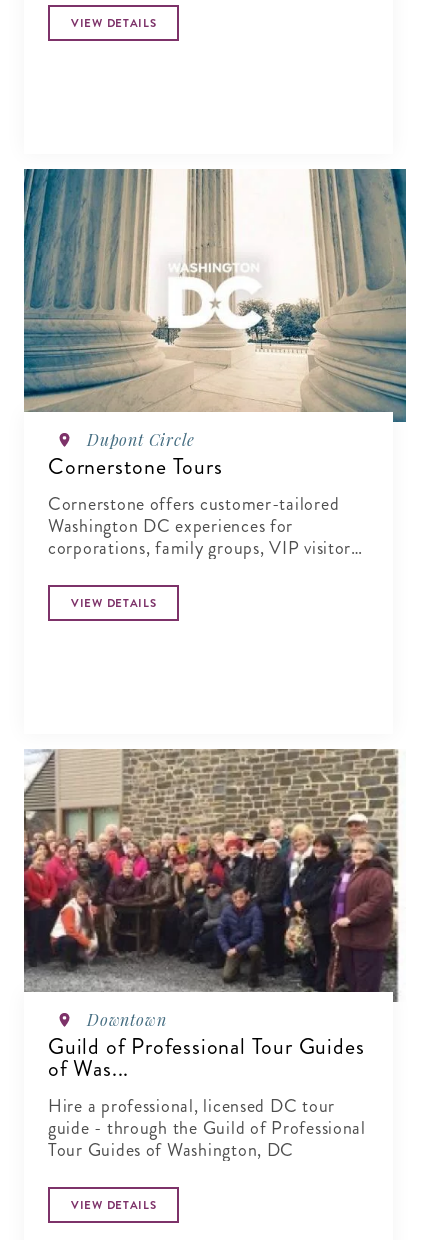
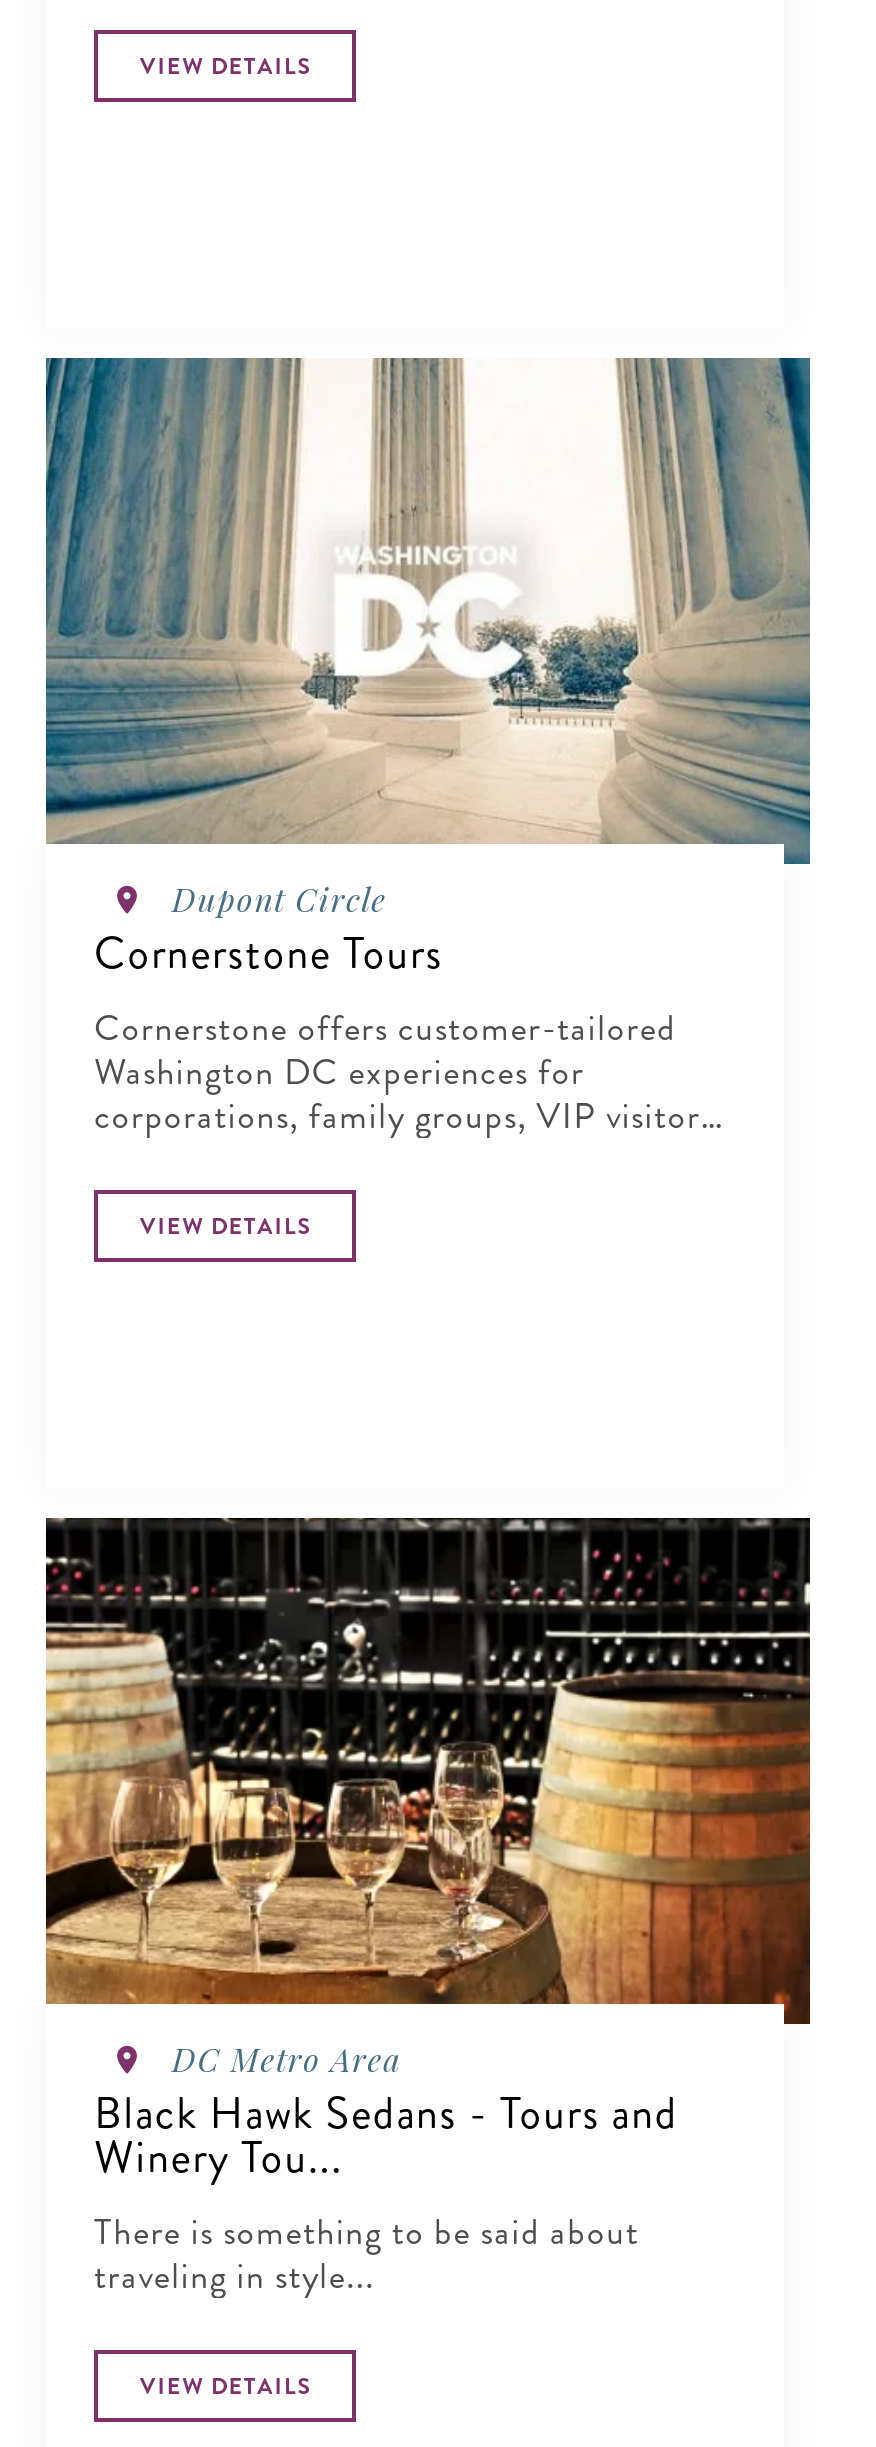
[23,748,406,1163] [image] | Downtown | Guild of Professional Tour Guides | of Was... | Hire a professional, licensed DC tour | guide - through the Guild of Professional | Tour Guides of Washington, DC -> [44,1516,812,2302] [image] | DC Metro Area | Black Hawk Sedans - Tours and | Winery Tou... | There is something to be said about | traveling in style...

